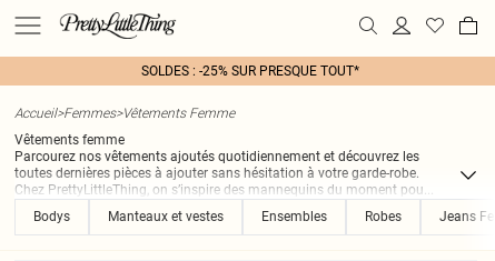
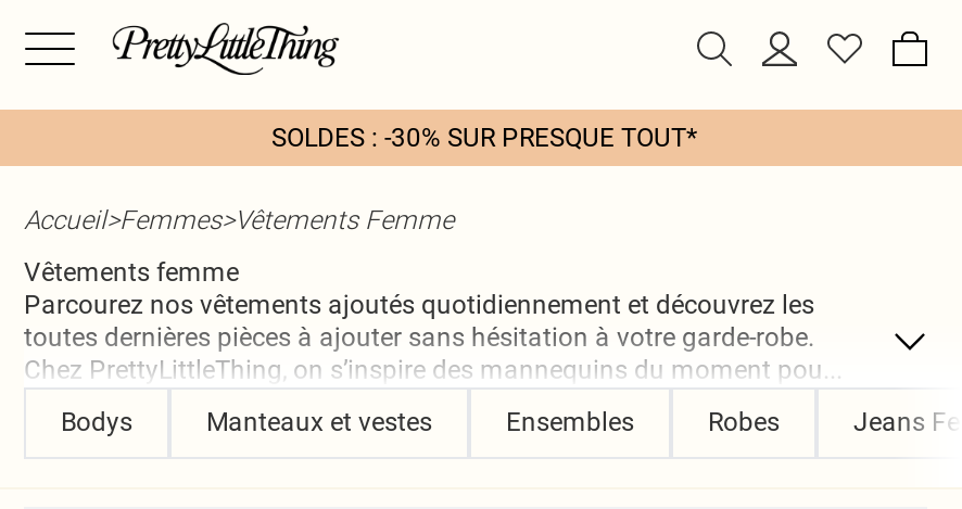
[141,63,359,79] SOLDES : -25% SUR PRESQUE TOUT* -> [271,123,697,153] SOLDES : -30% SUR PRESQUE TOUT*

